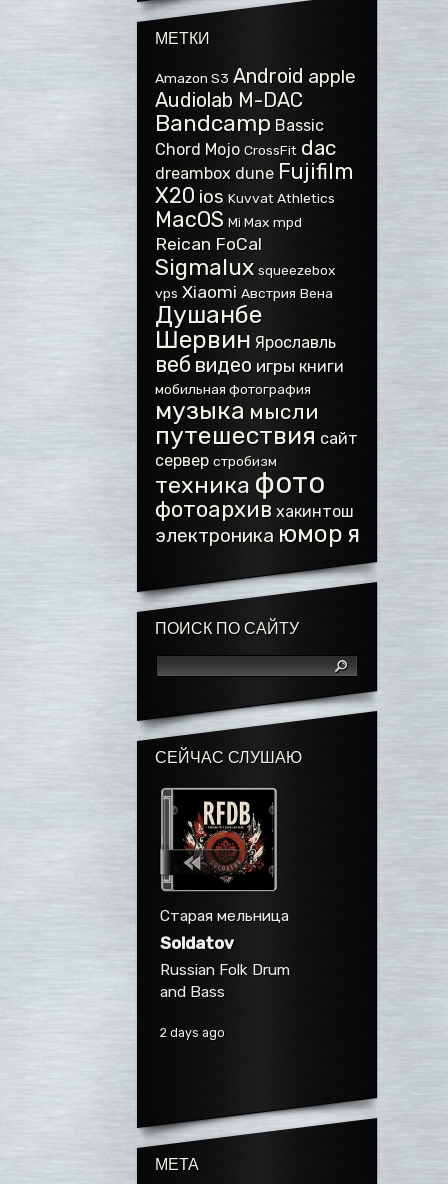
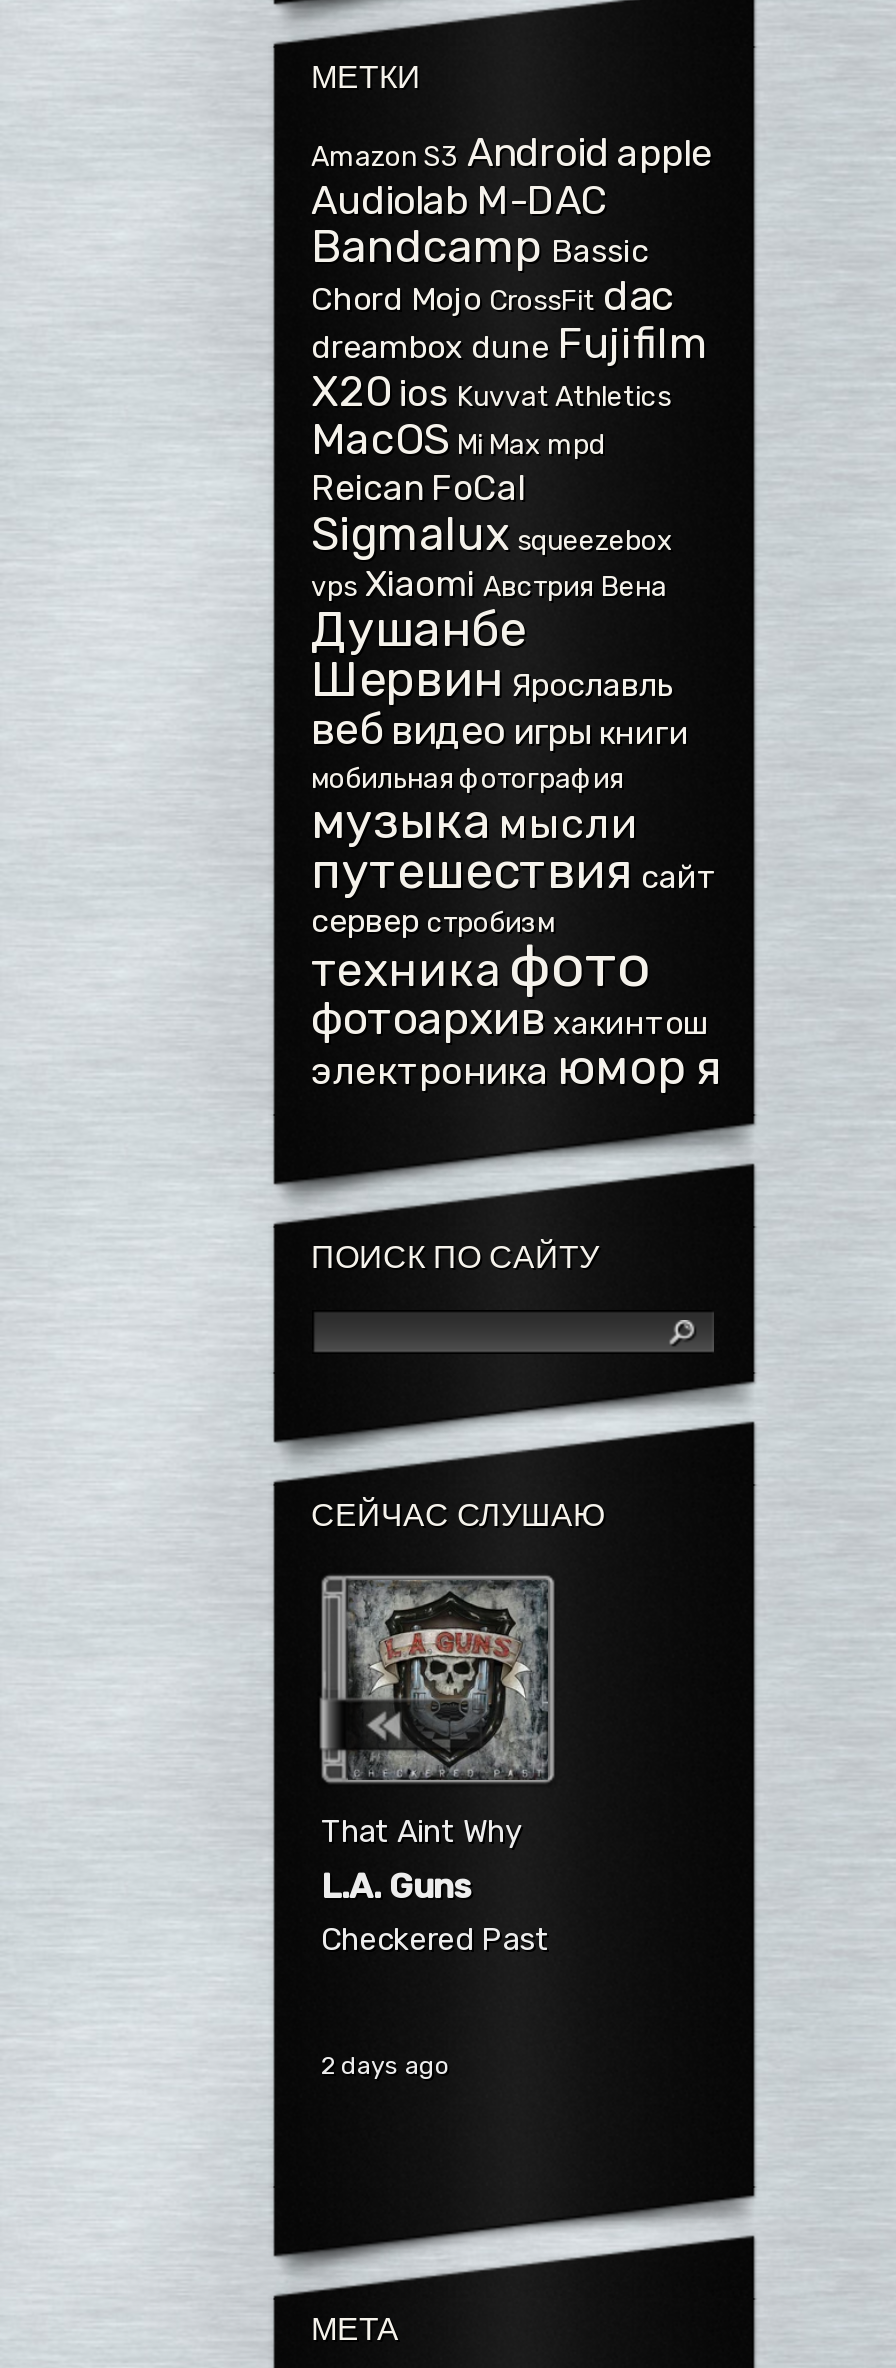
[160,790,290,1000] [image] | Старая мельница | Soldatov | Russian Folk Drum | and Bass -> [321,1580,549,1957] [image] | That Aint Why | L.A. Guns | Checkered Past

